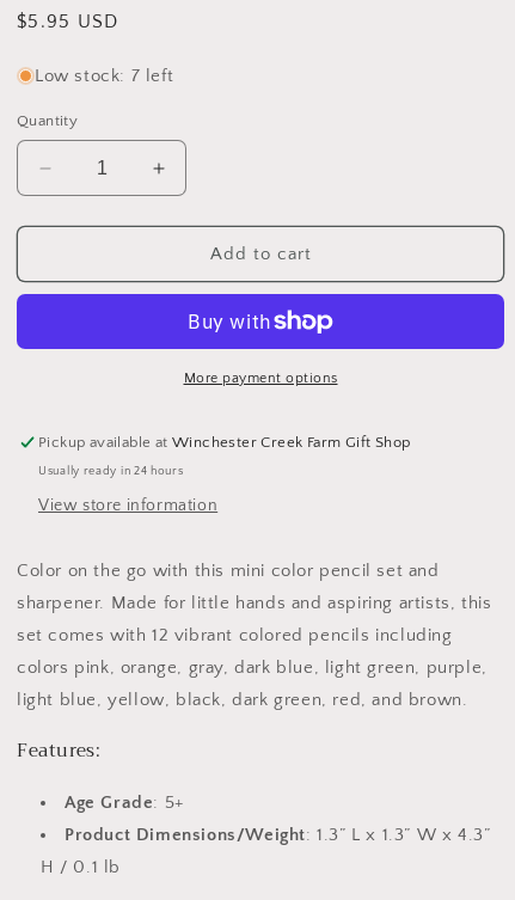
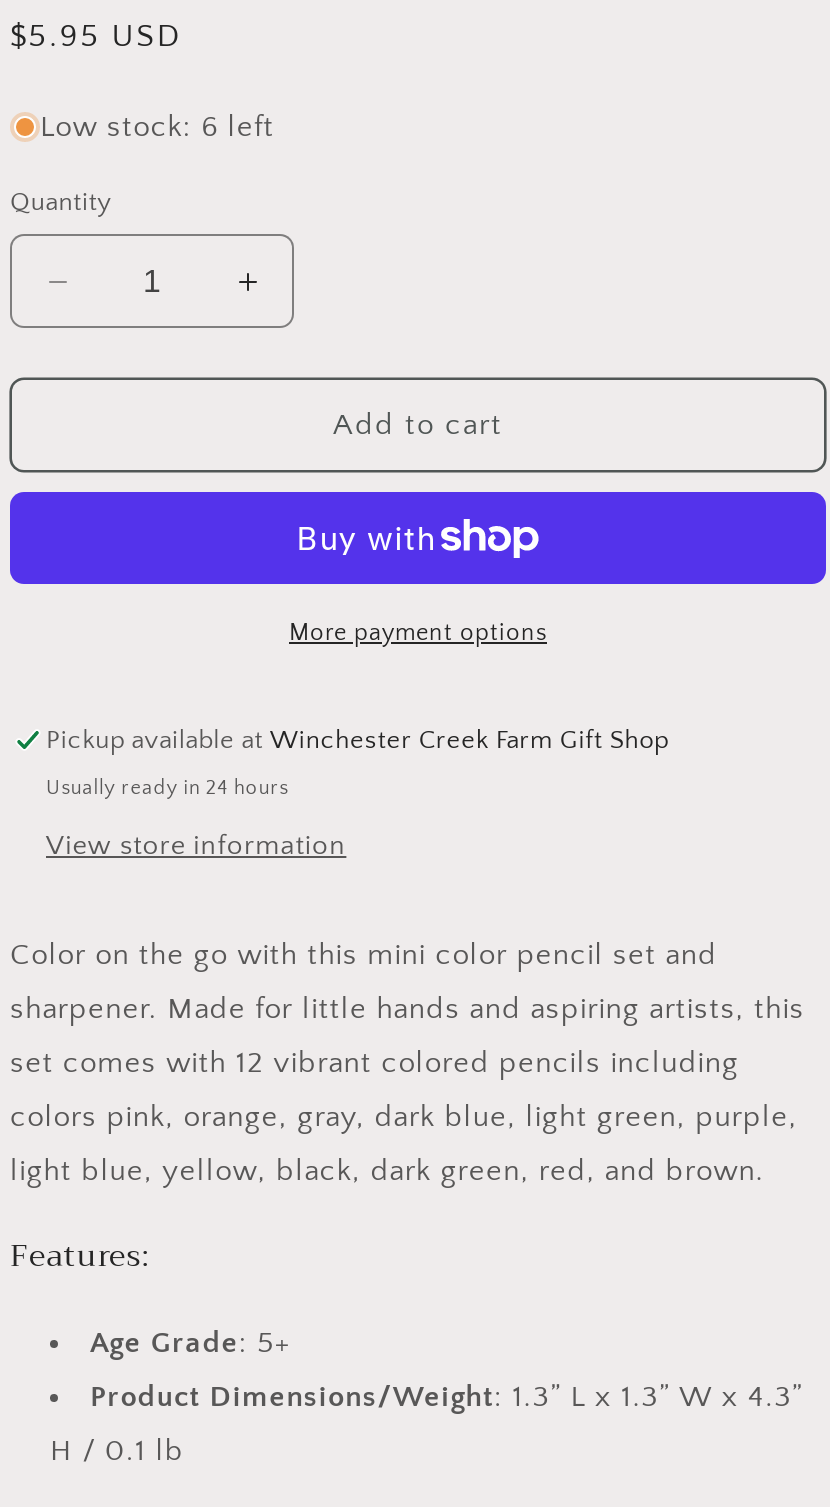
[35,66,173,86] Low stock: 7 left -> [40,110,274,144] Low stock: 6 left

